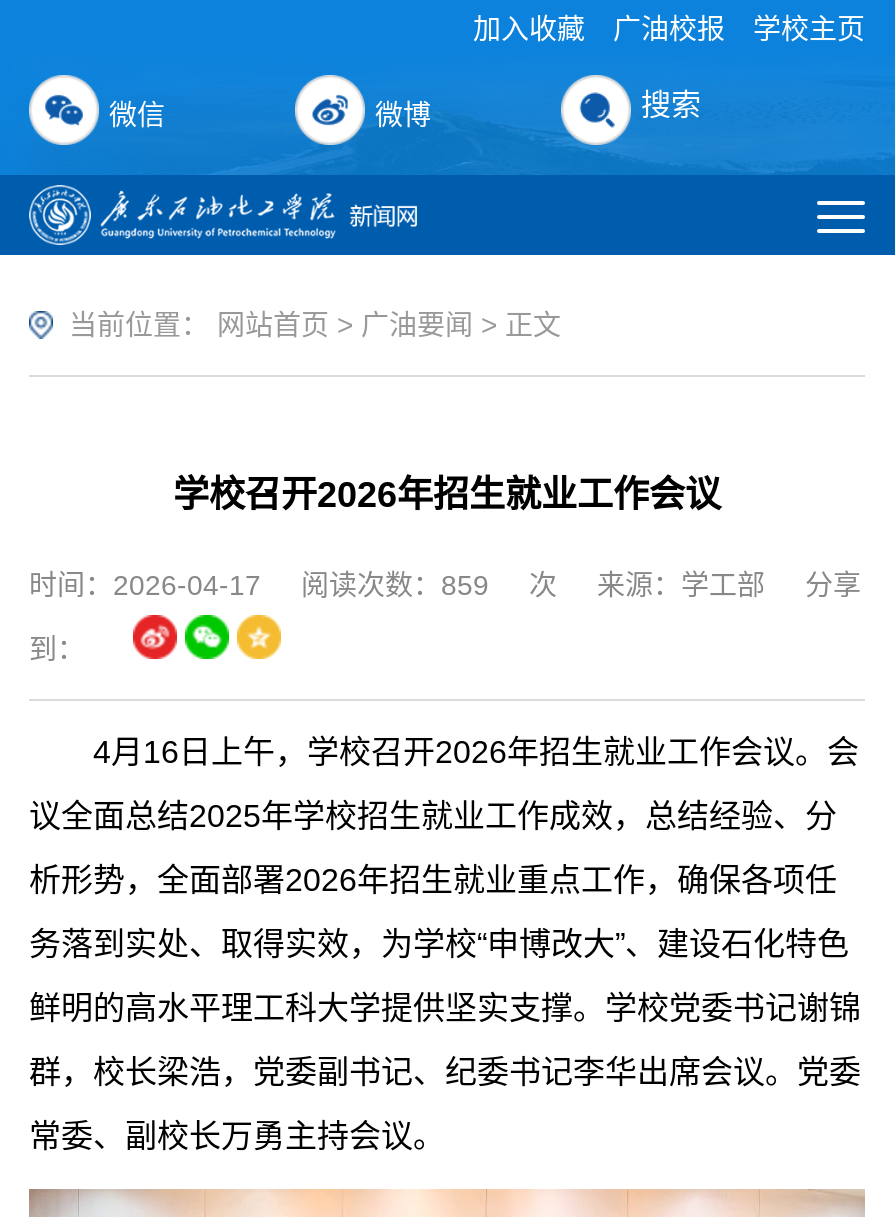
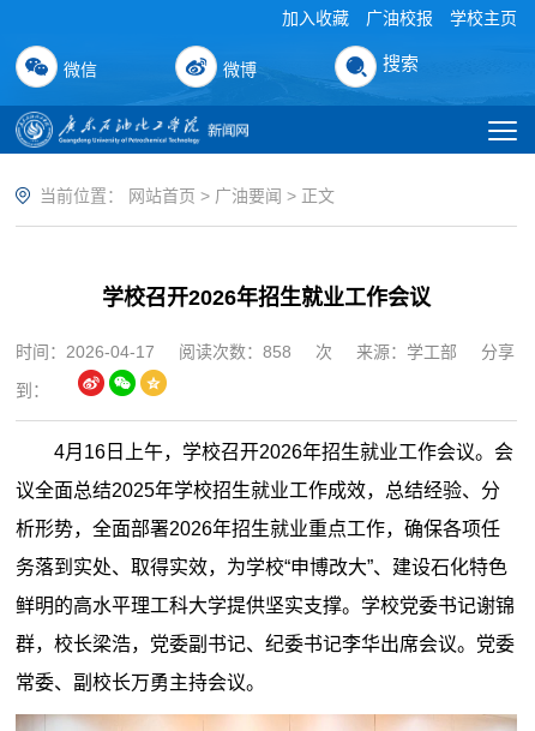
[29,569,861,601] 时间：2026-04-17 阅读次数：859 次 来源：学工部 分享 -> [16,342,515,361] 时间：2026-04-17 阅读次数：858 次 来源：学工部 分享

